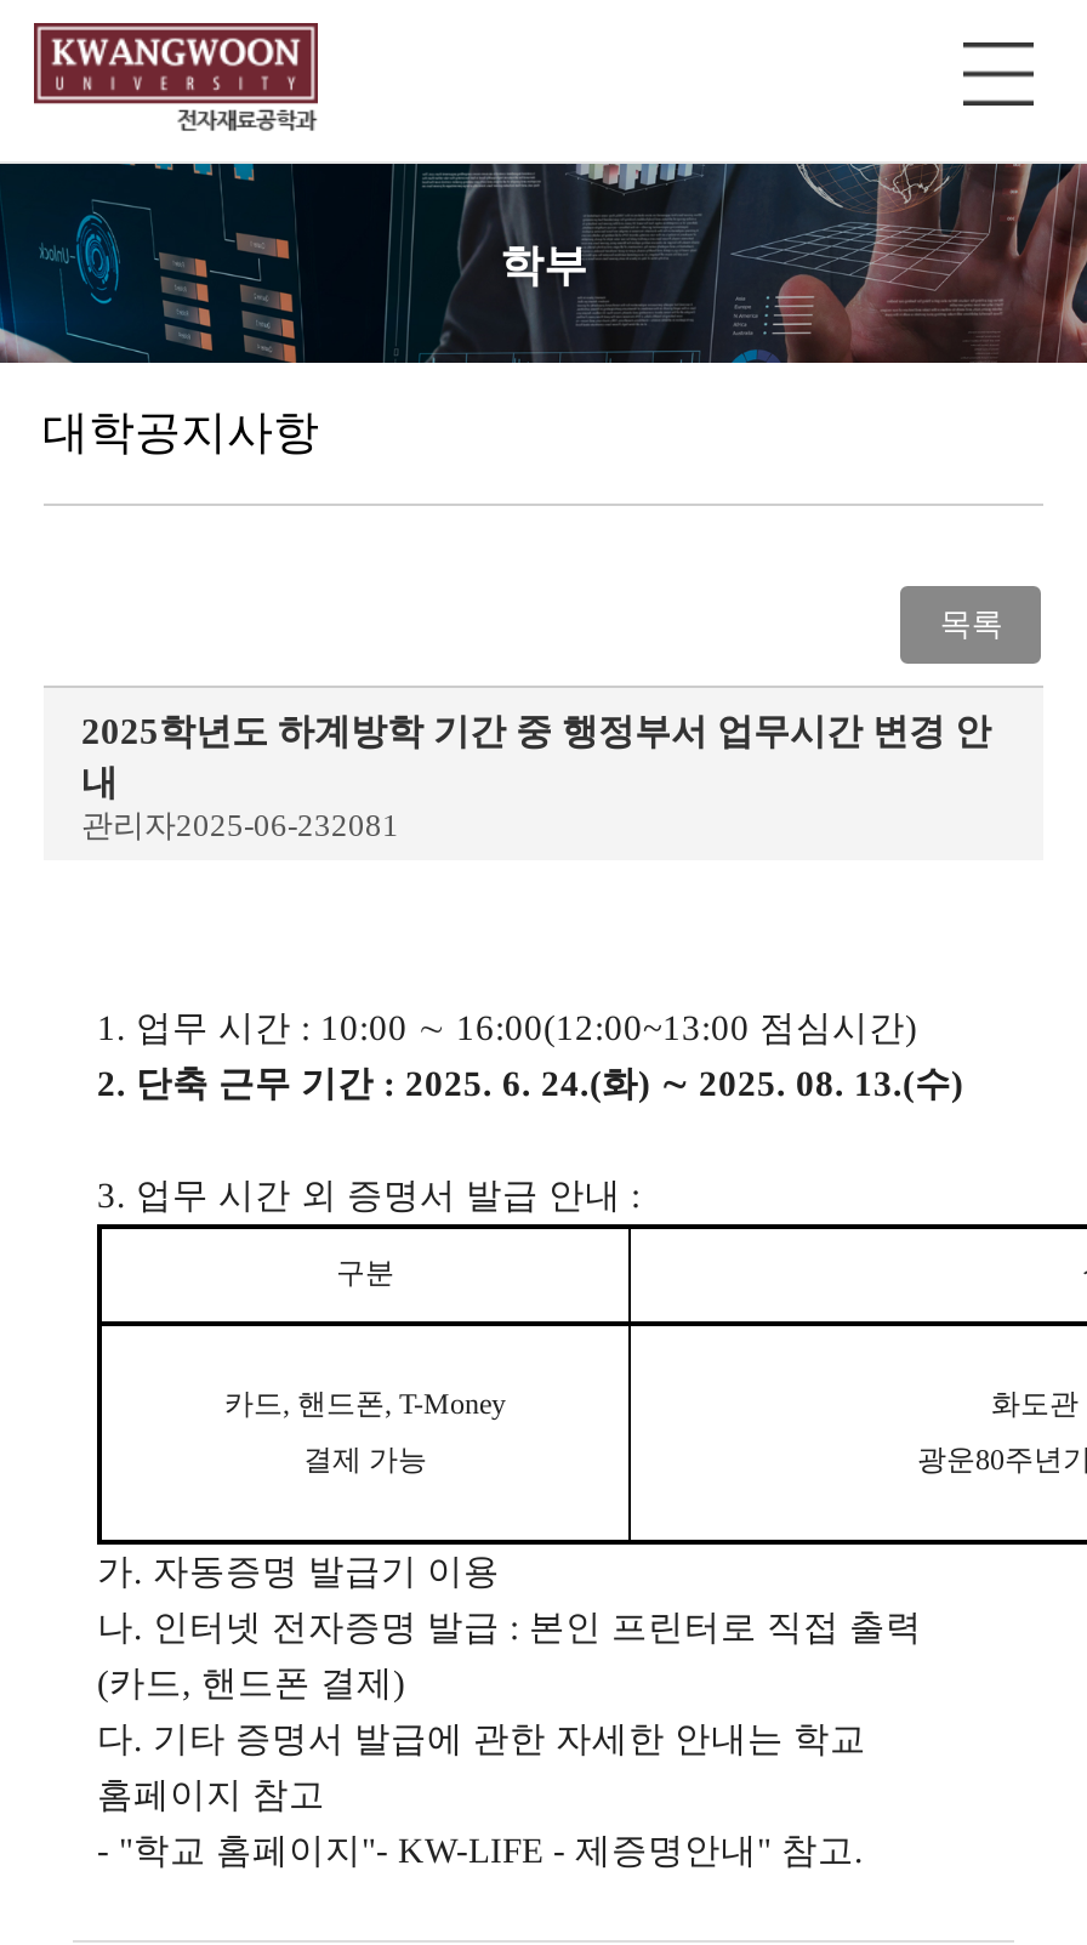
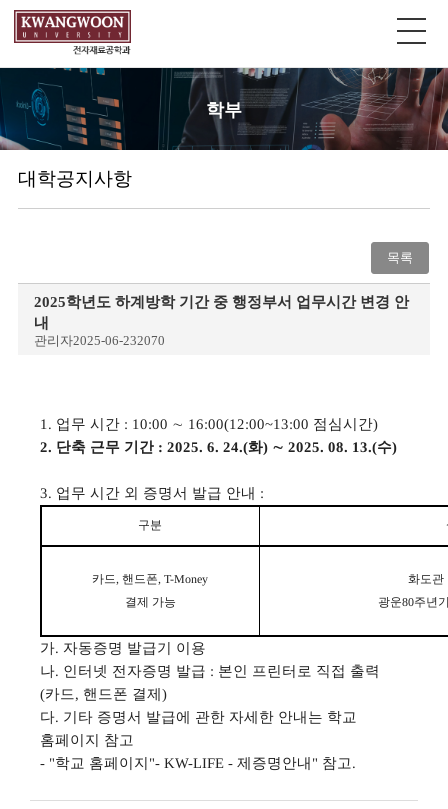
[81,807,399,843] 관리자2025-06-232081 -> [33,333,164,348] 관리자2025-06-232070

